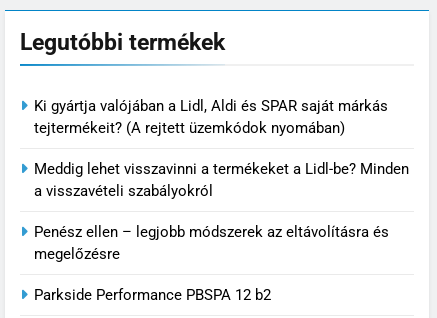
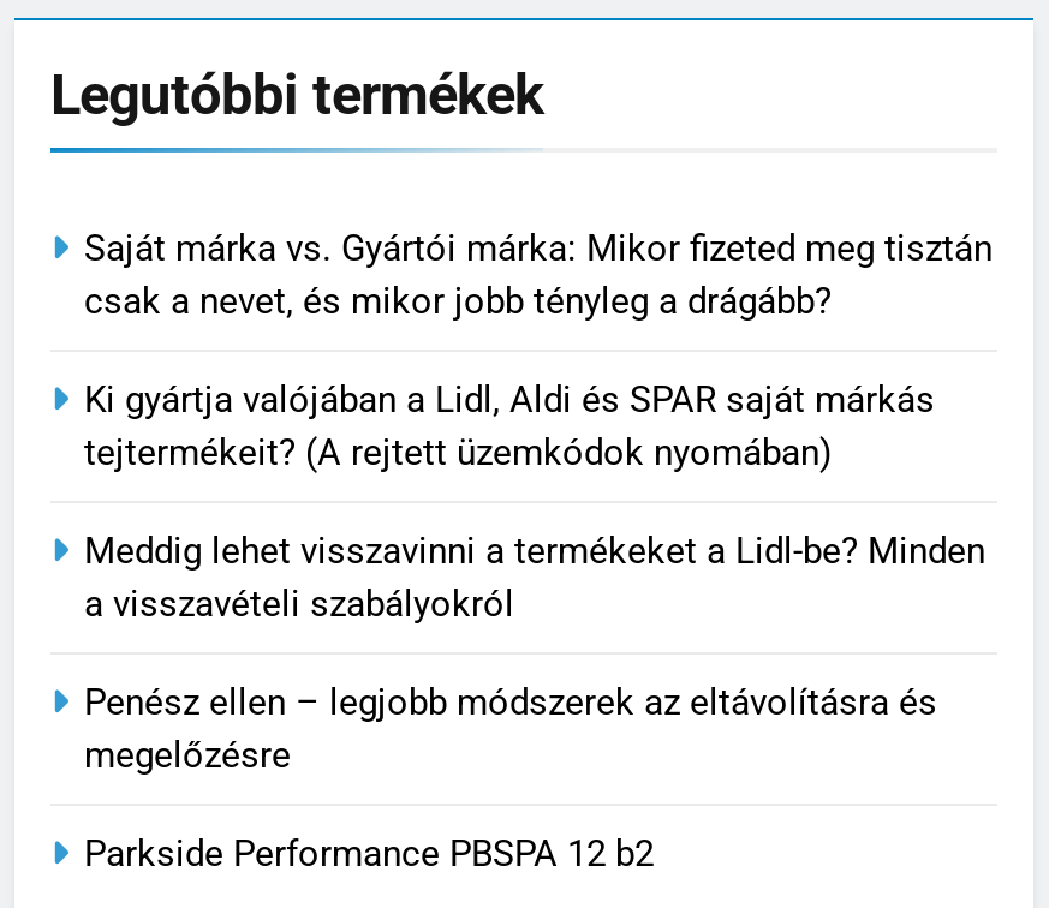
none -> [84,227,993,323] Saját márka vs. Gyártói márka: Mikor fizeted meg tisztán | csak a nevet, és mikor jobb tényleg a drágább?

